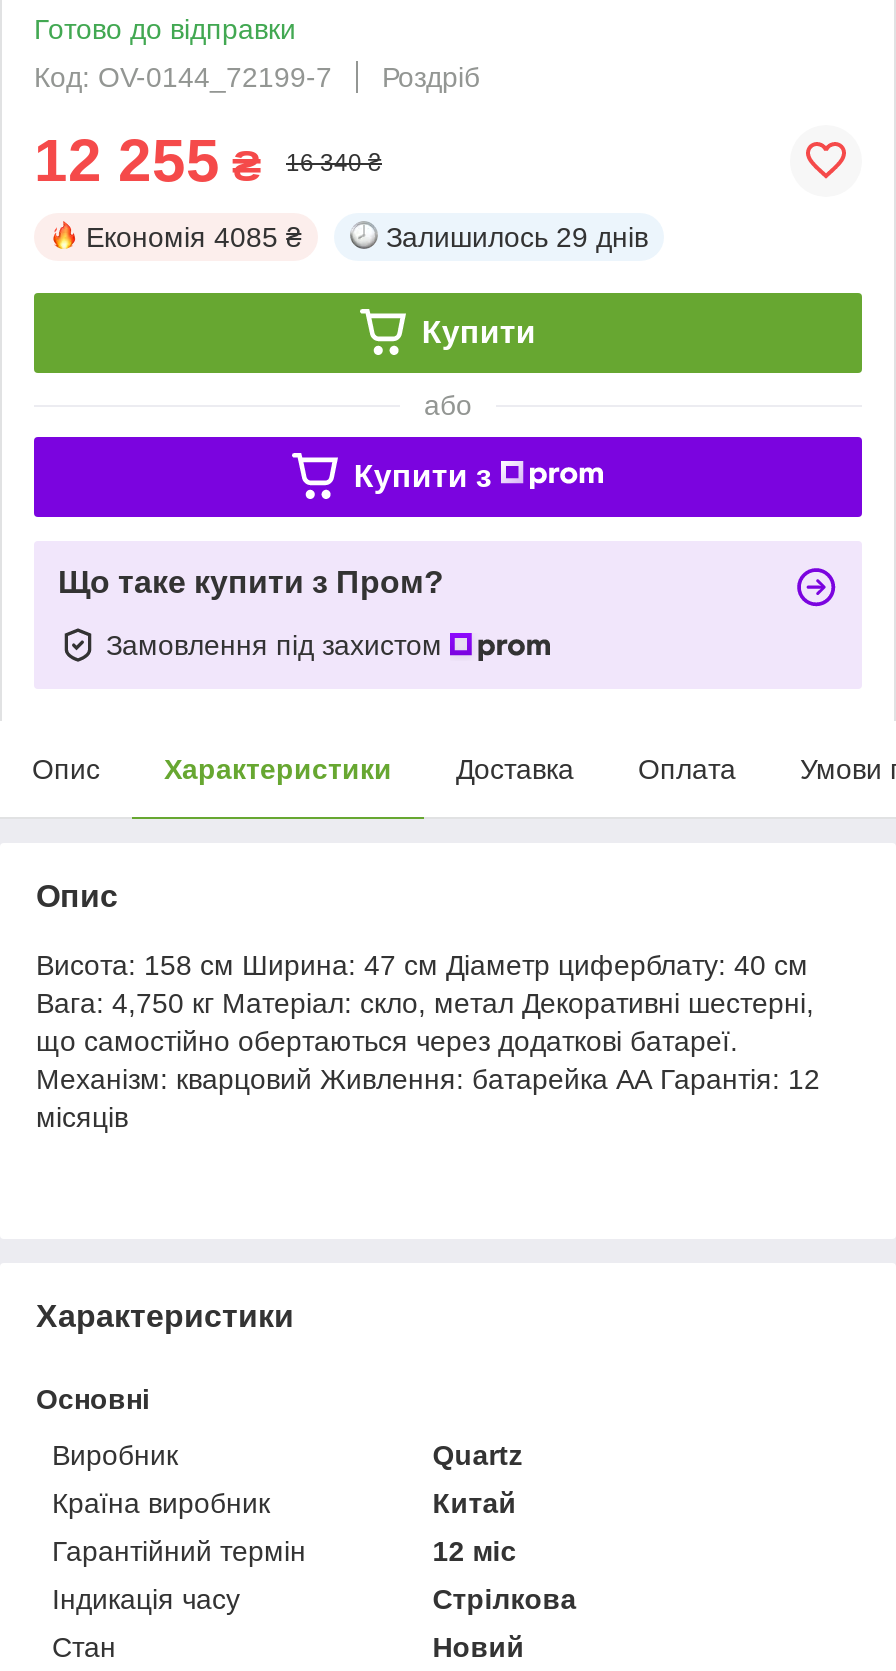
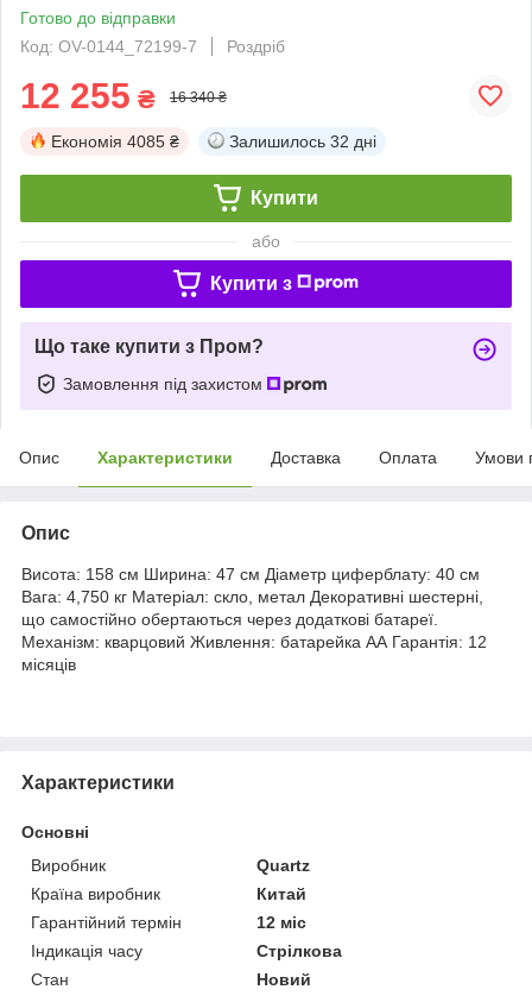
[386,221,648,253] Залишилось 29 днів -> [229,132,376,151] Залишилось 32 дні

